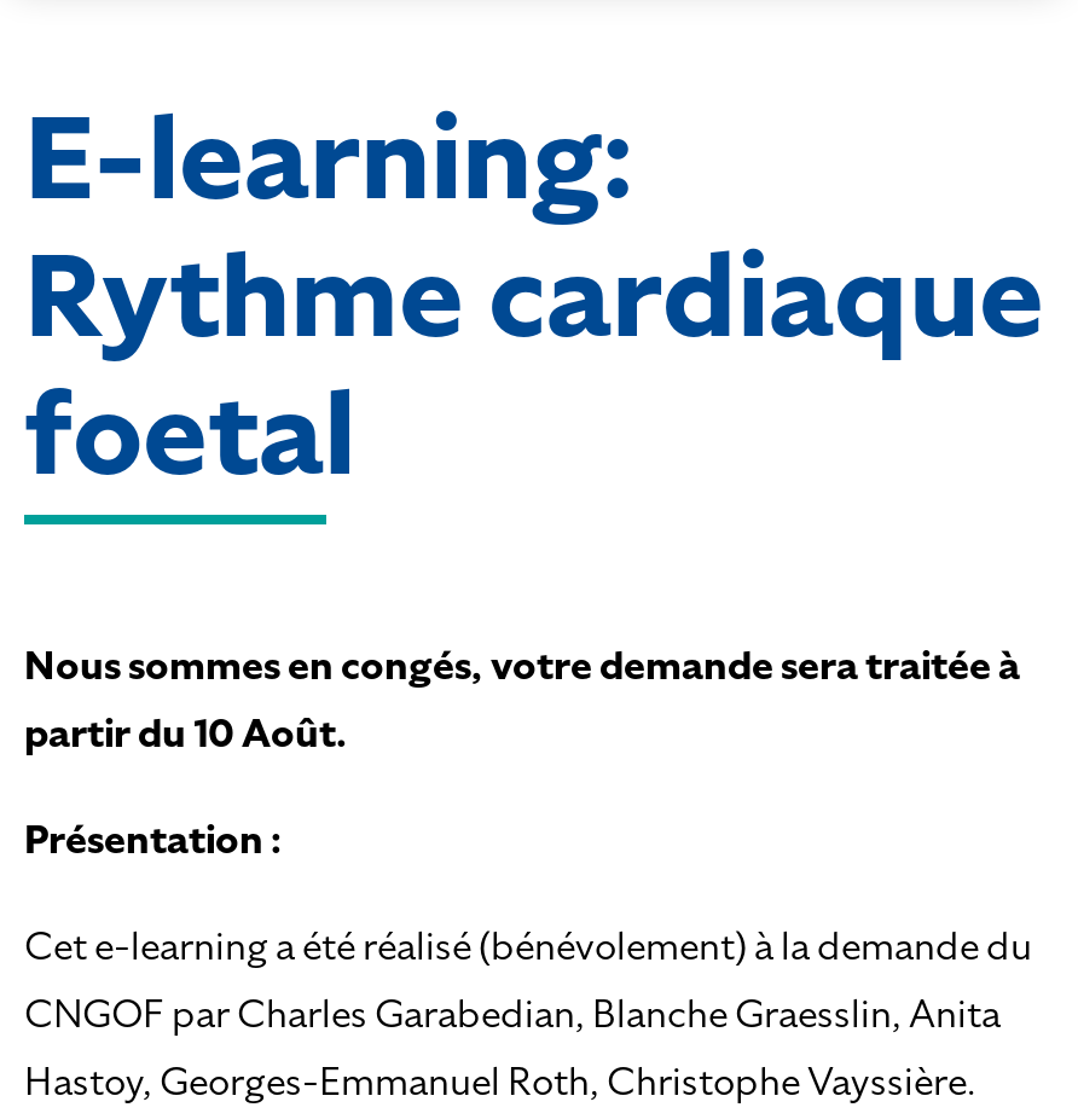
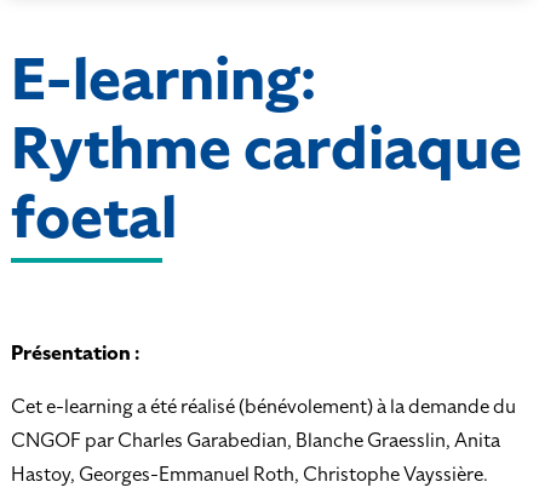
[24,639,1020,758] Nous sommes en congés, votre demande sera traitée à | partir du 10 Août. -> none

